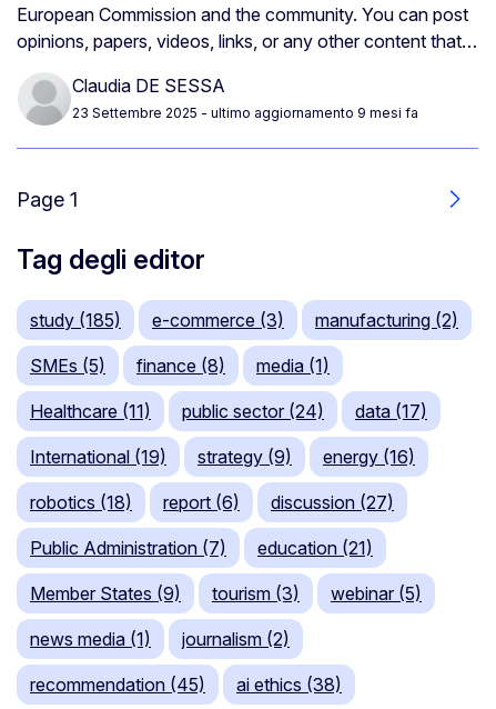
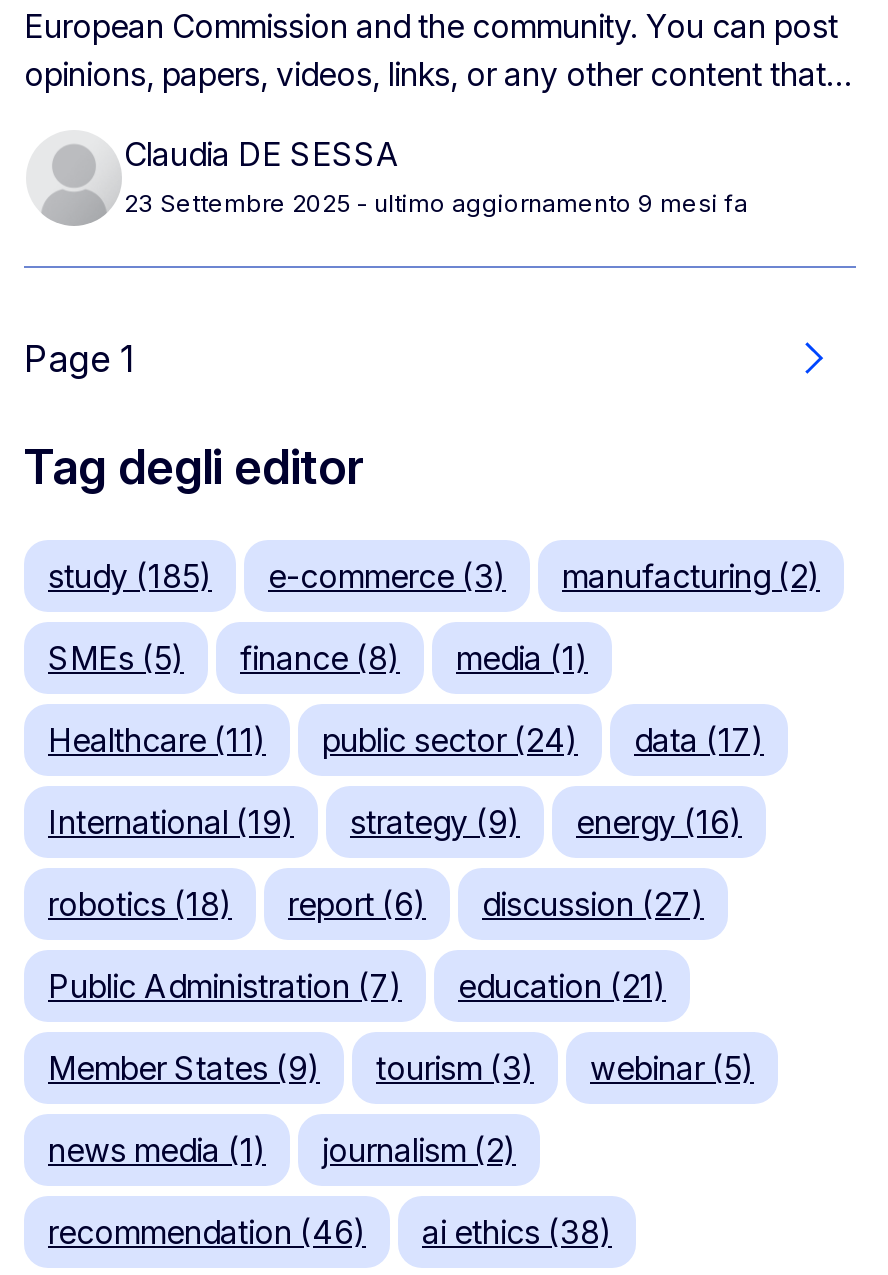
[30,673,205,696] recommendation (45) -> [48,1212,366,1252] recommendation (46)

